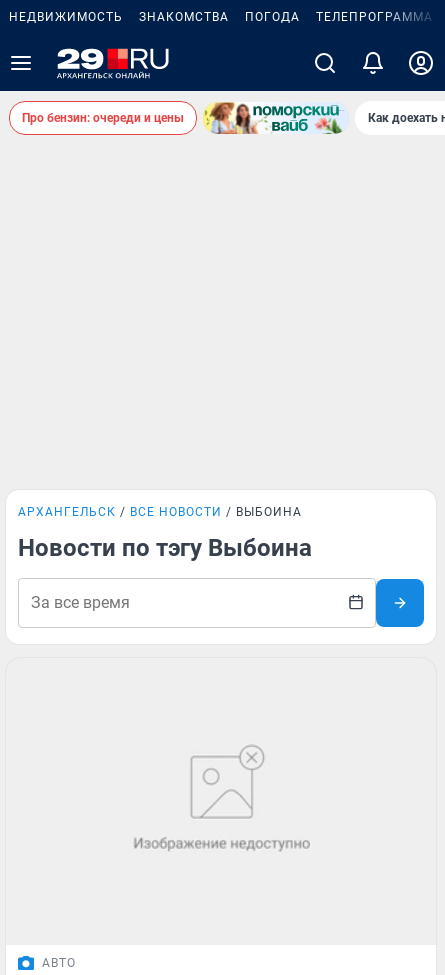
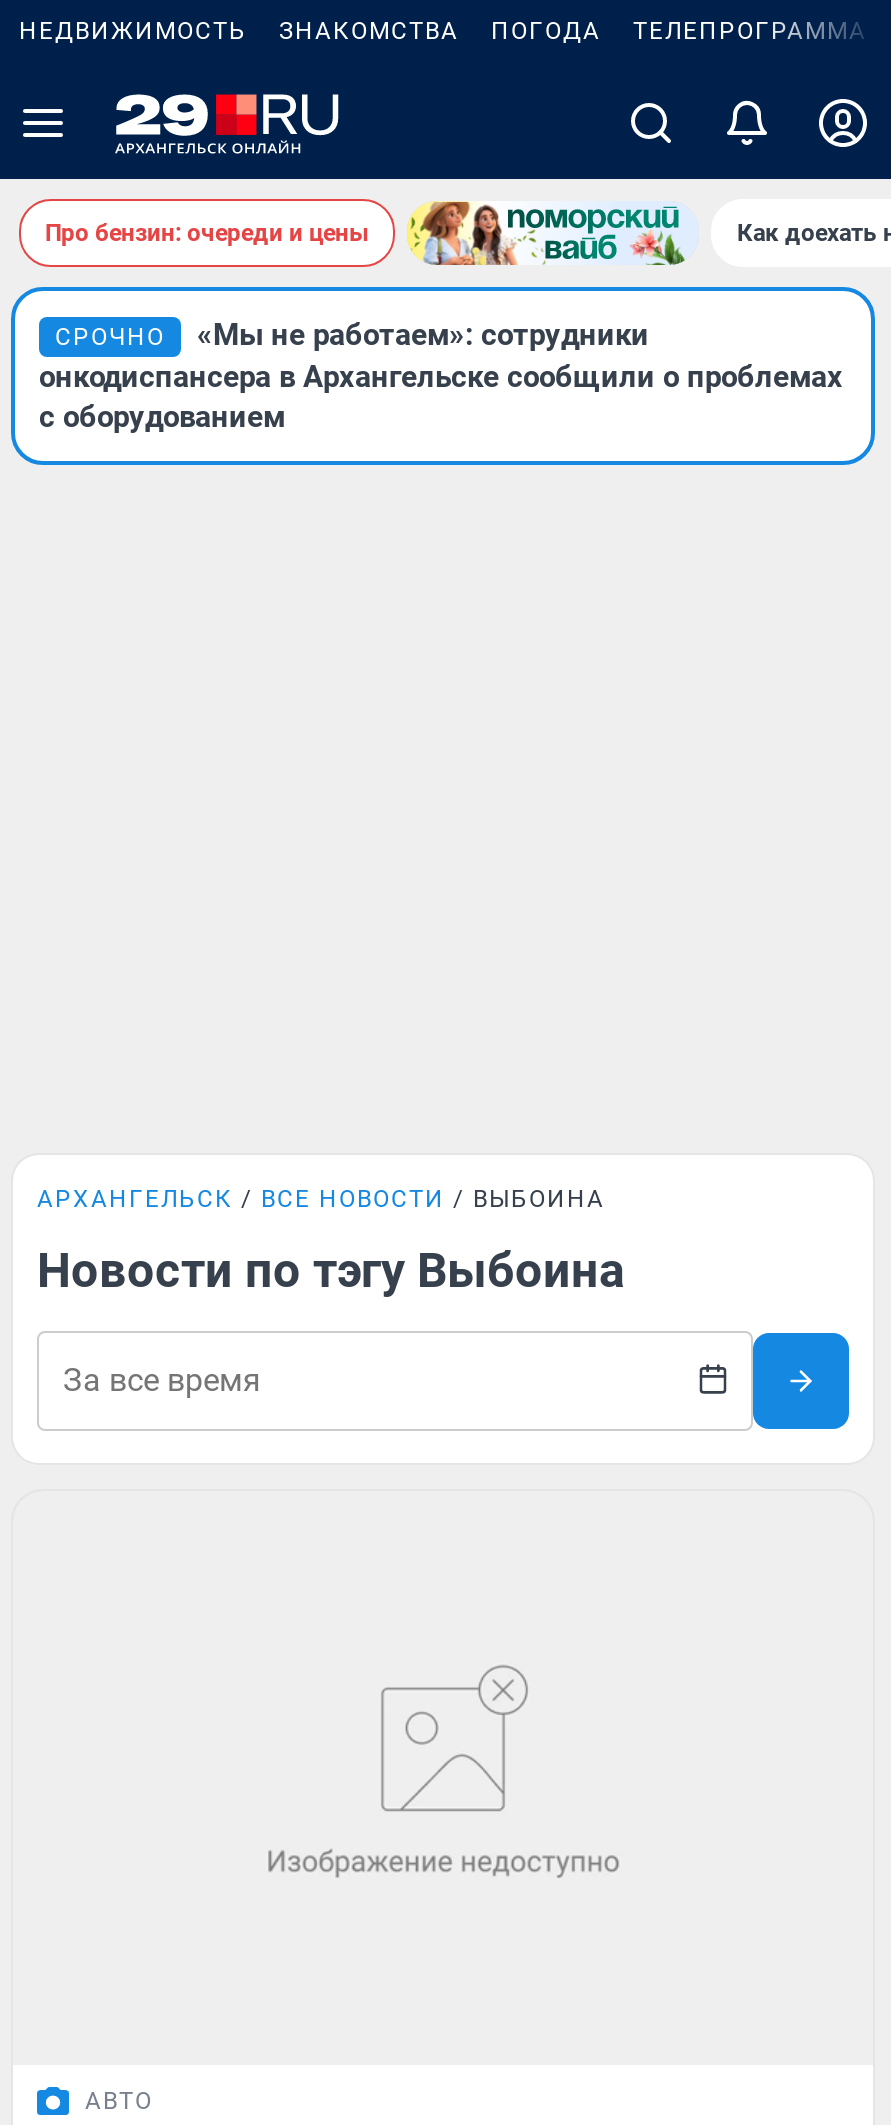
none -> [9,285,877,467] [image] | СРОЧНО | «Мы не работаем»: сотрудники | онкодиспансера в Архангельске сообщили о проблемах | с оборудованием

